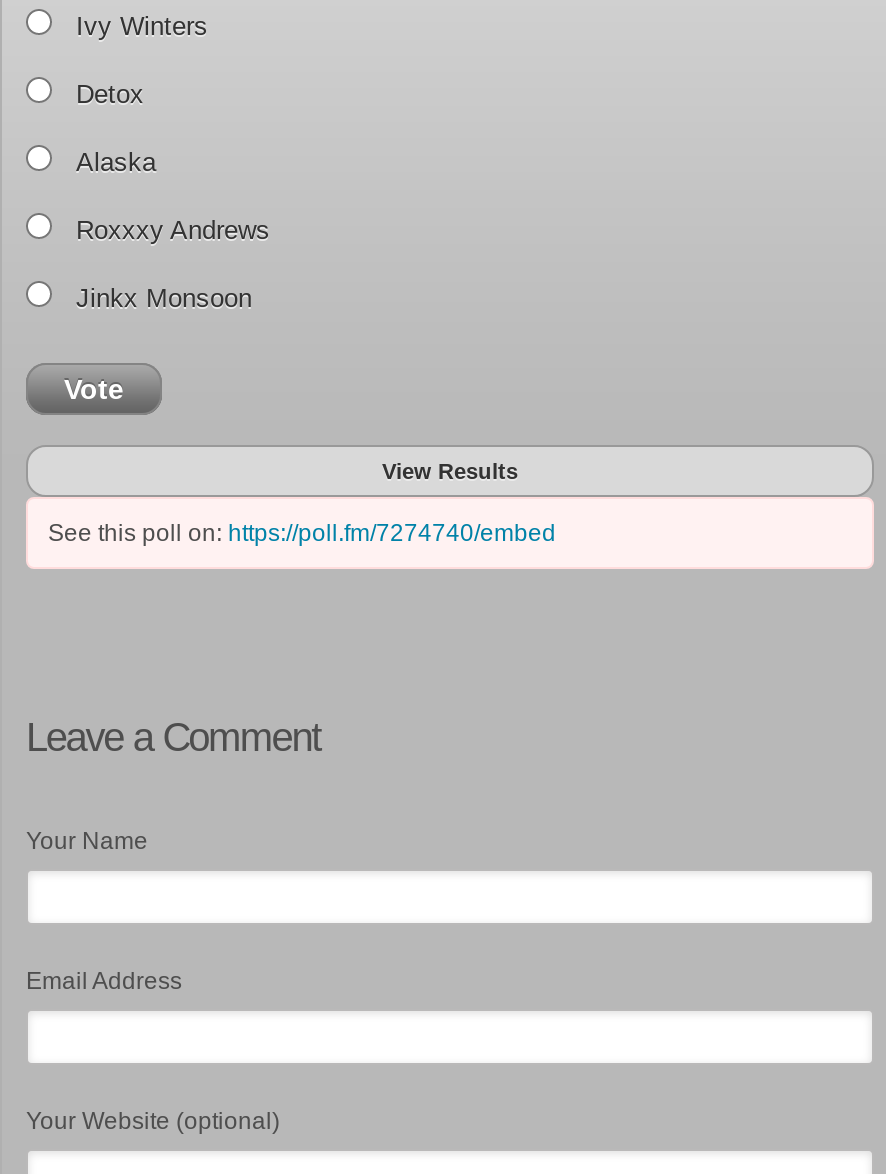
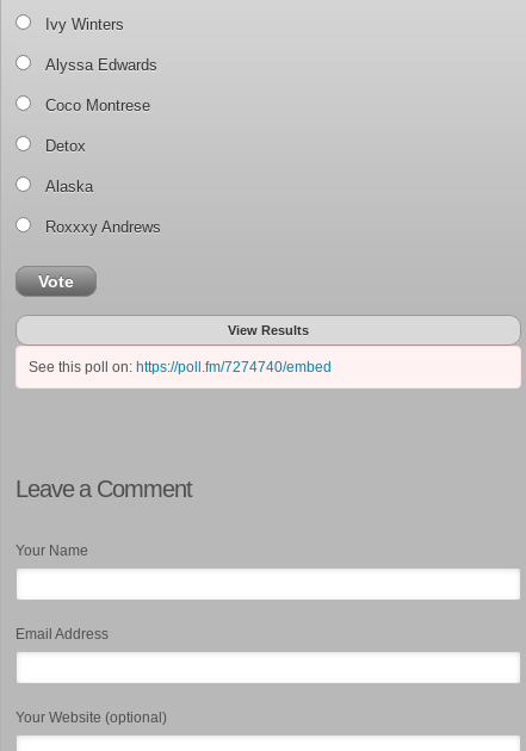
none -> [45,56,157,114] Alyssa Edwards | Coco Montrese
moved [76,79,270,245] -> [45,137,161,236]: Detox | Alaska | Roxxxy Andrews
[76,283,252,313] Jinkx Monsoon -> none

